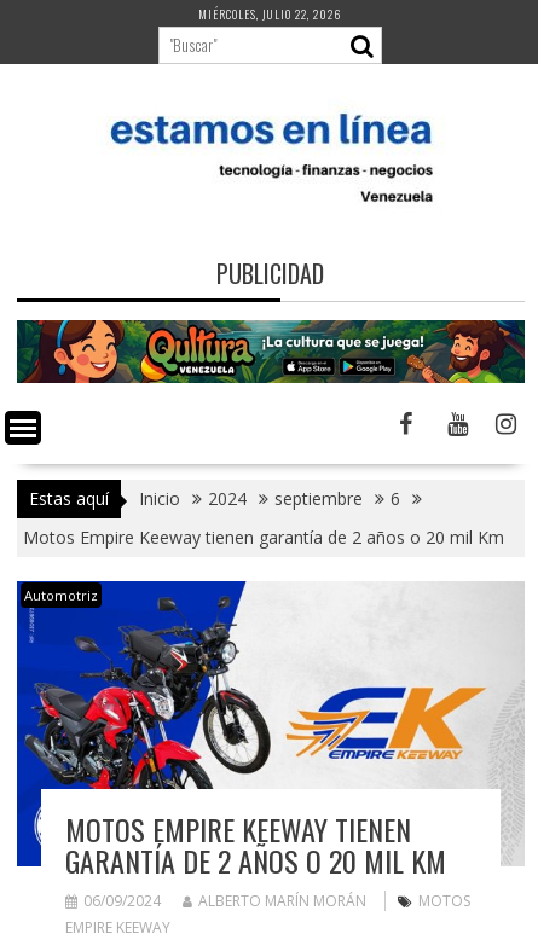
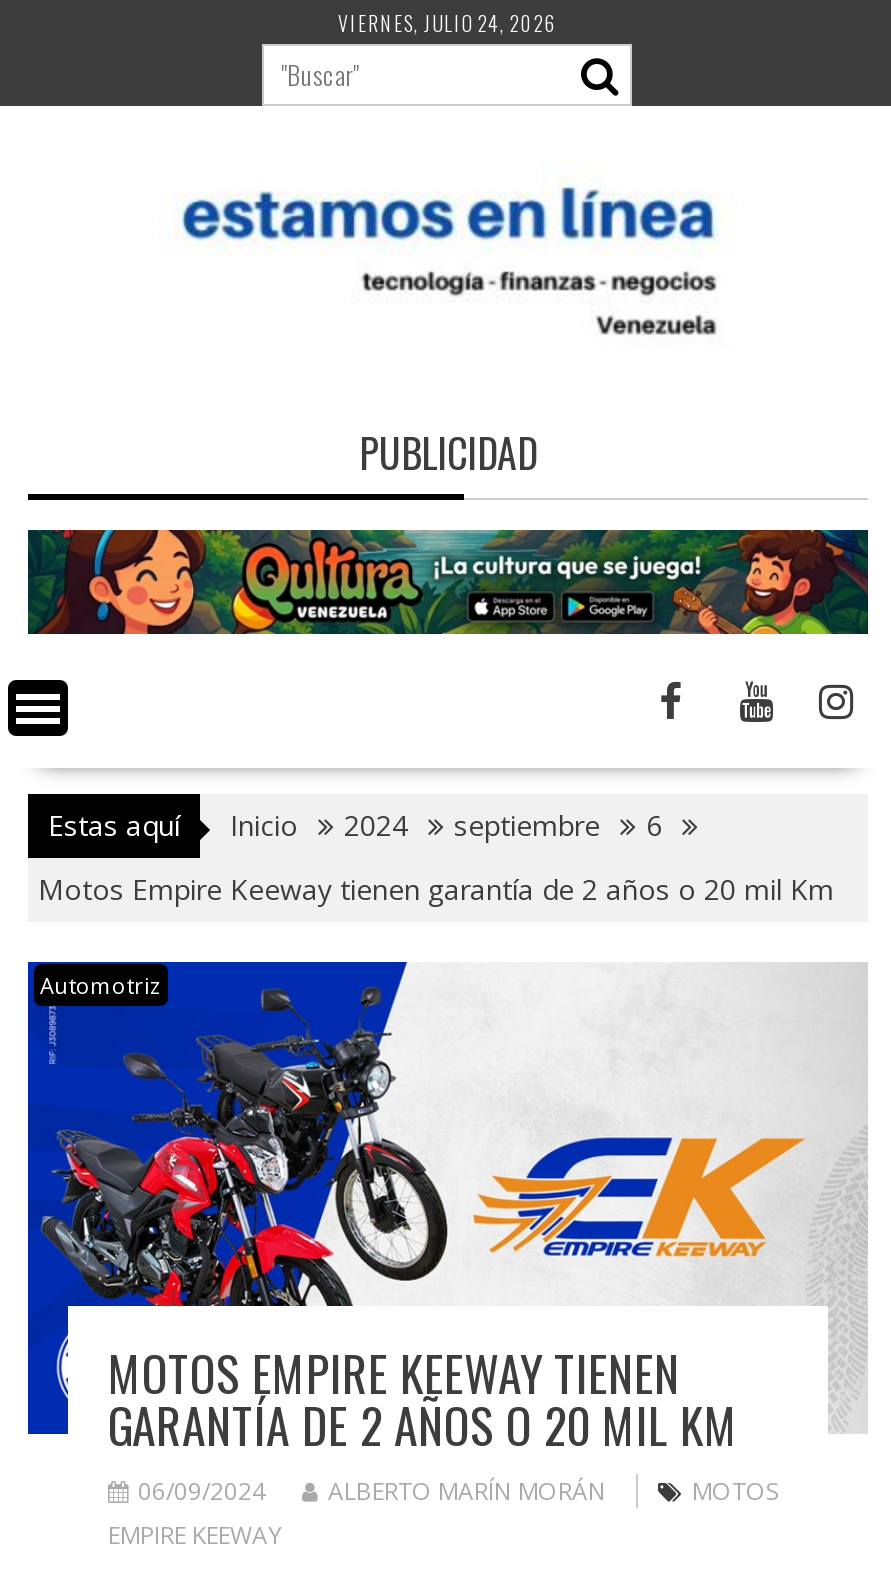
[199,5,343,23] MIÉRCOLES, JULIO 22, 2026 -> [338,8,558,38] VIERNES, JULIO 24, 2026

